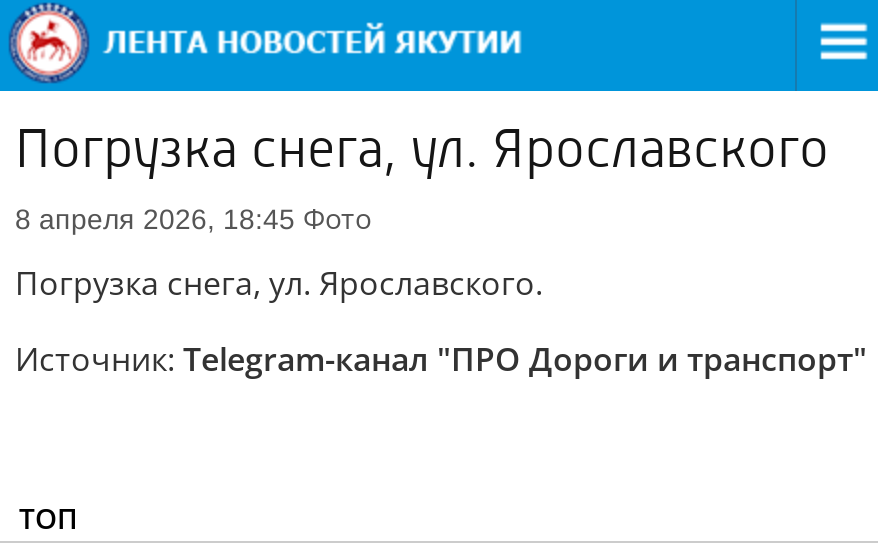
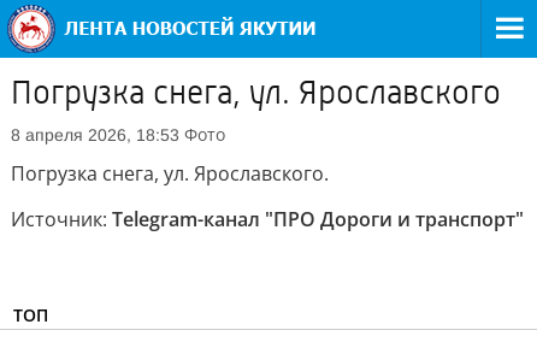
[15,199,371,237] 8 апреля 2026, 18:45 Фото -> [11,123,225,146] 8 апреля 2026, 18:53 Фото

